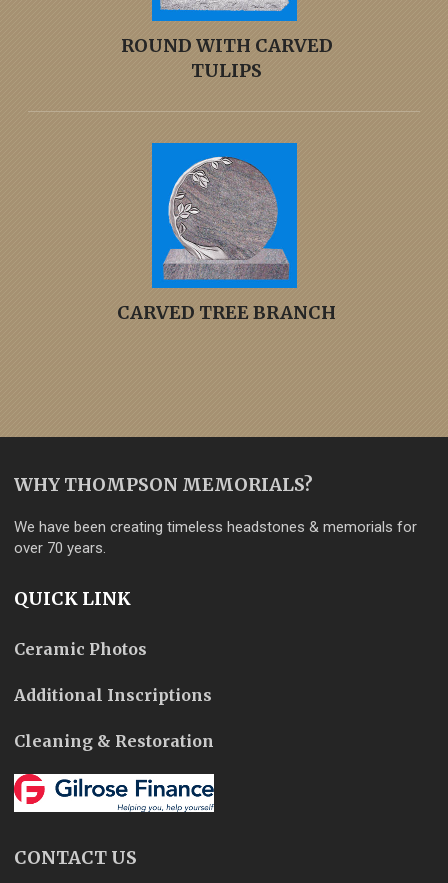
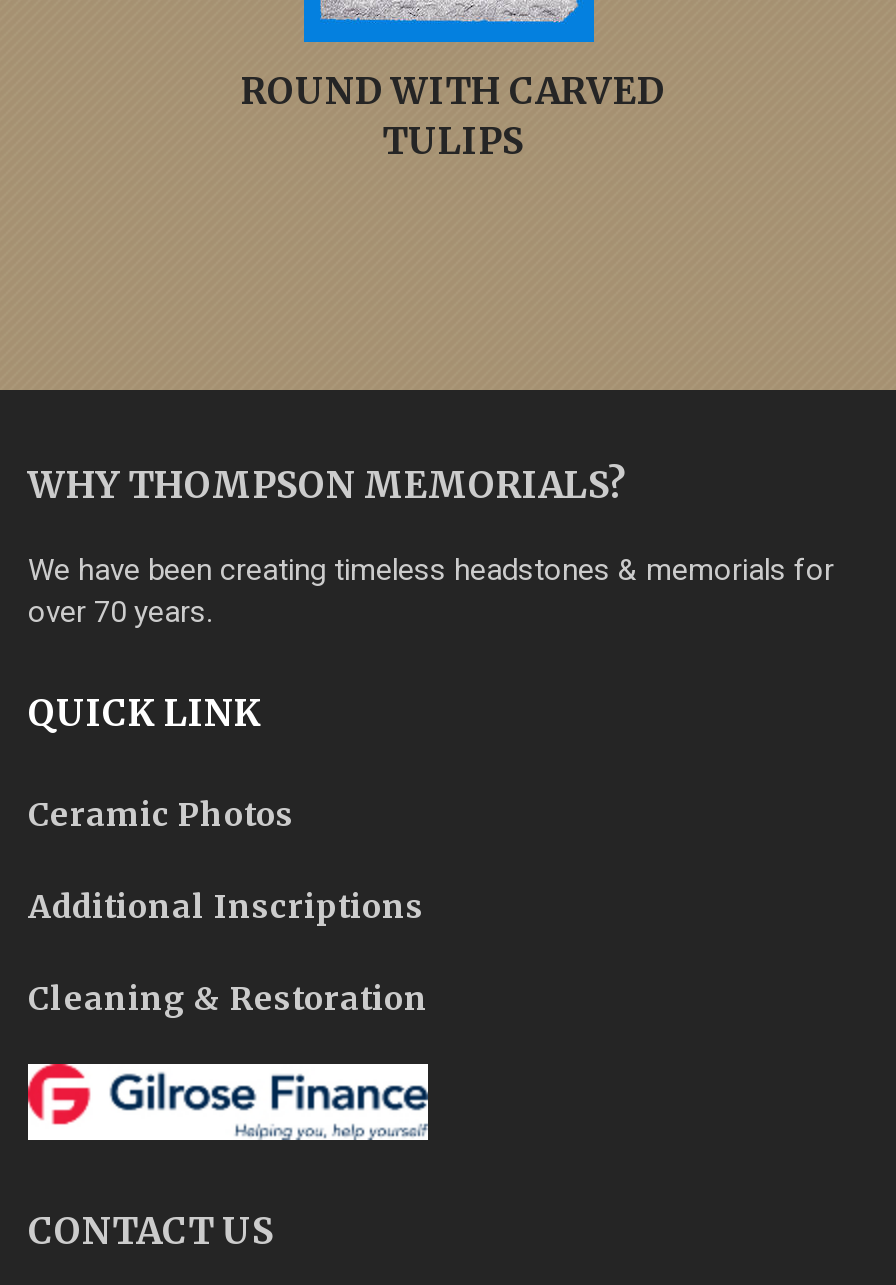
[117,142,336,324] [image] | CARVED TREE BRANCH -> none

